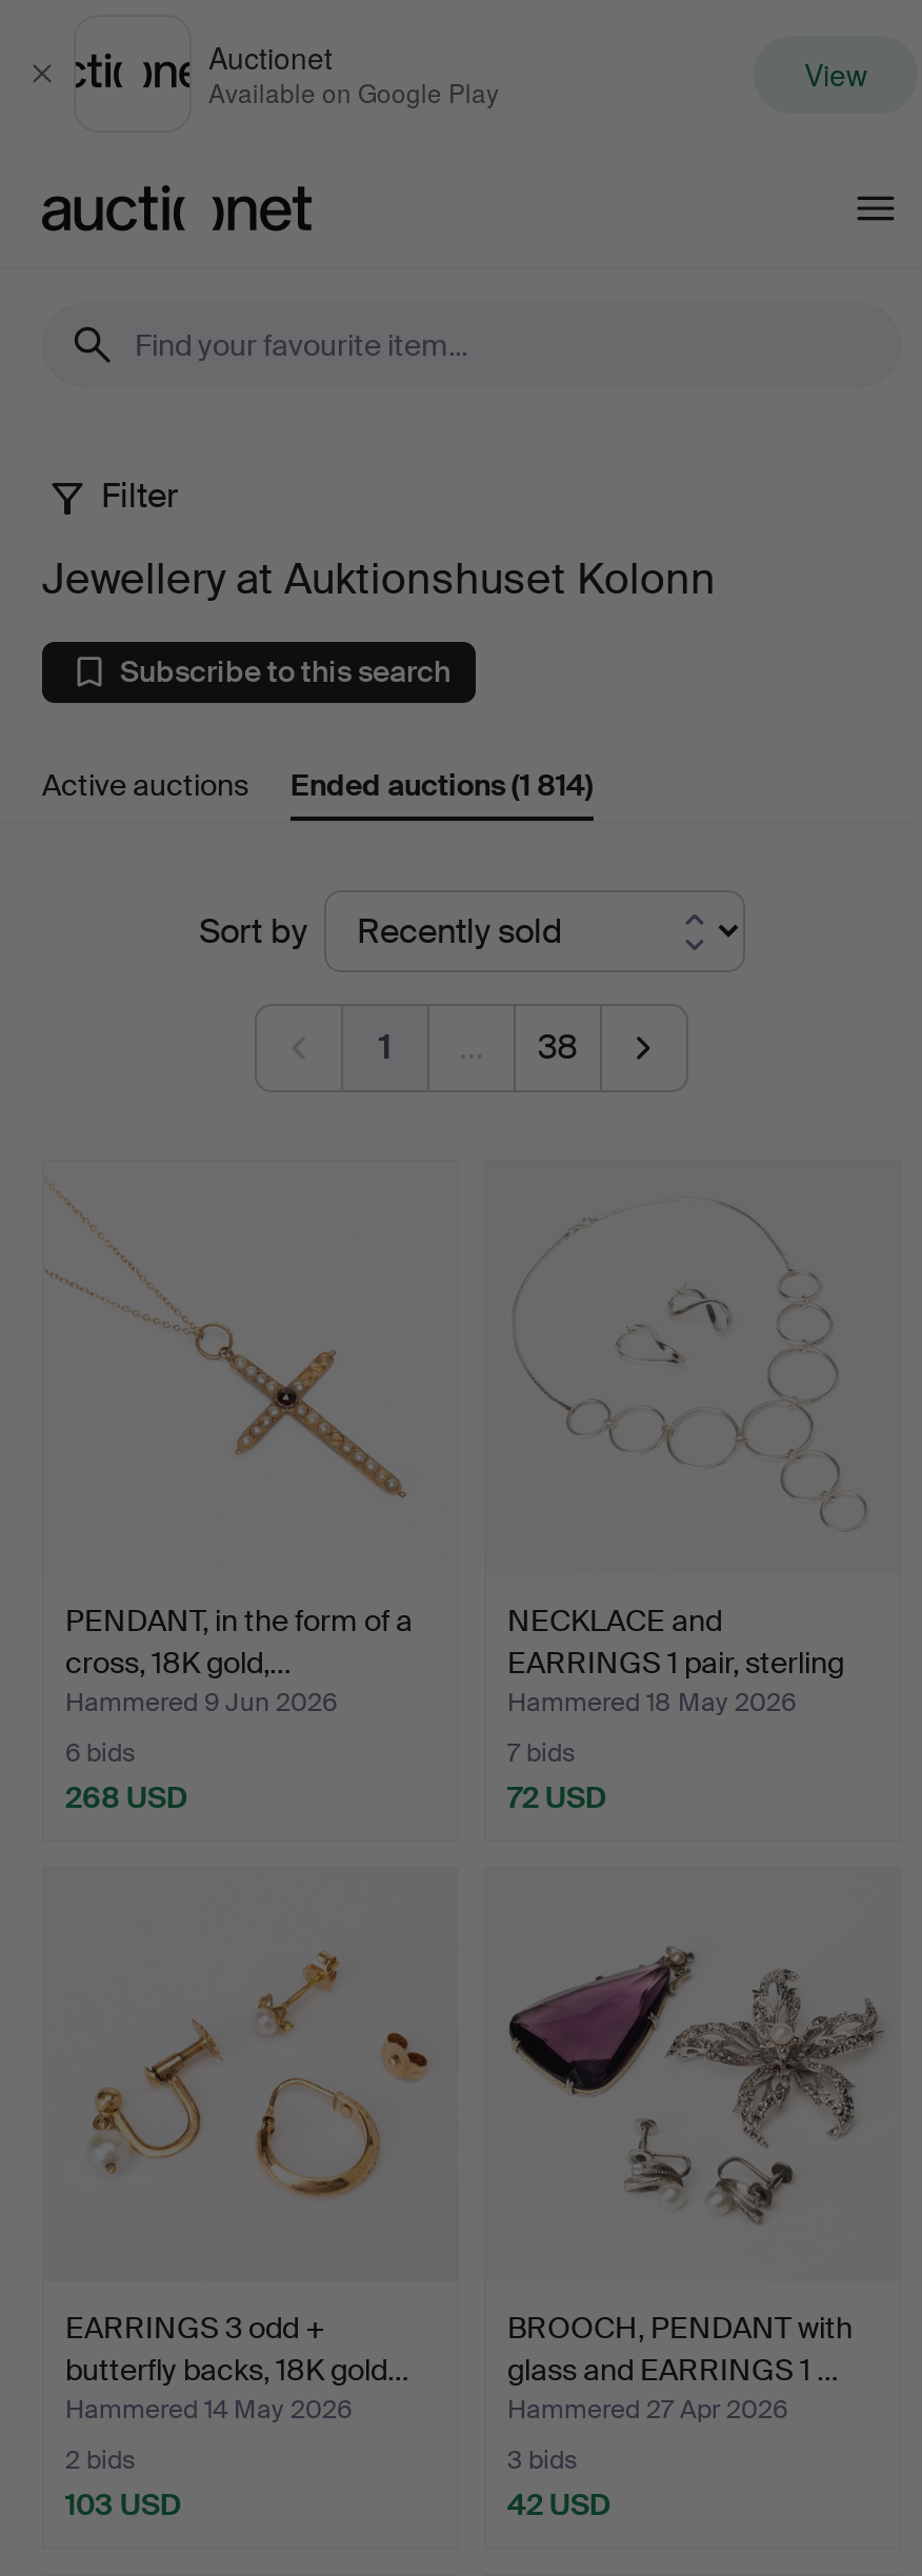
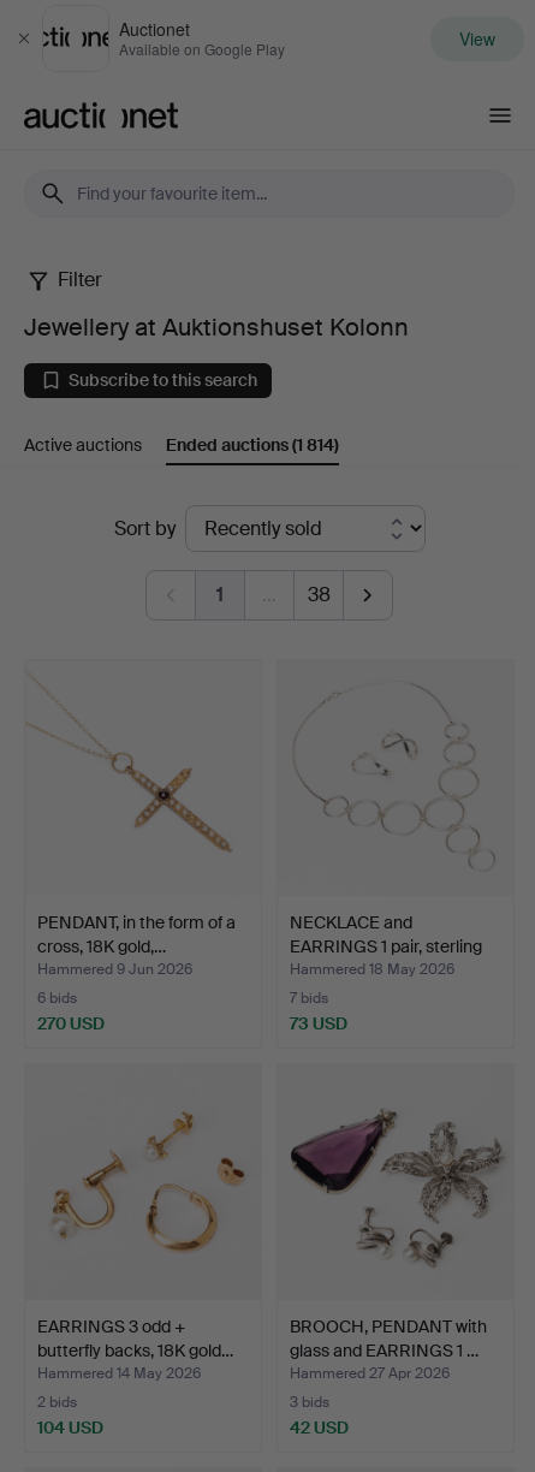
[65,1778,187,1816] 268 USD -> [37,1012,105,1034] 270 USD
[507,1778,606,1816] 72 USD -> [290,1012,347,1034] 73 USD
[65,2485,181,2523] 103 USD -> [37,1416,103,1438] 104 USD

